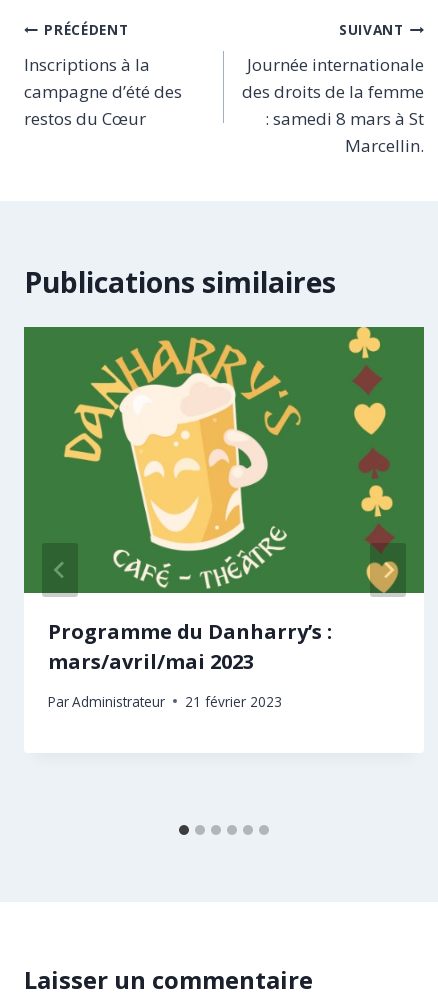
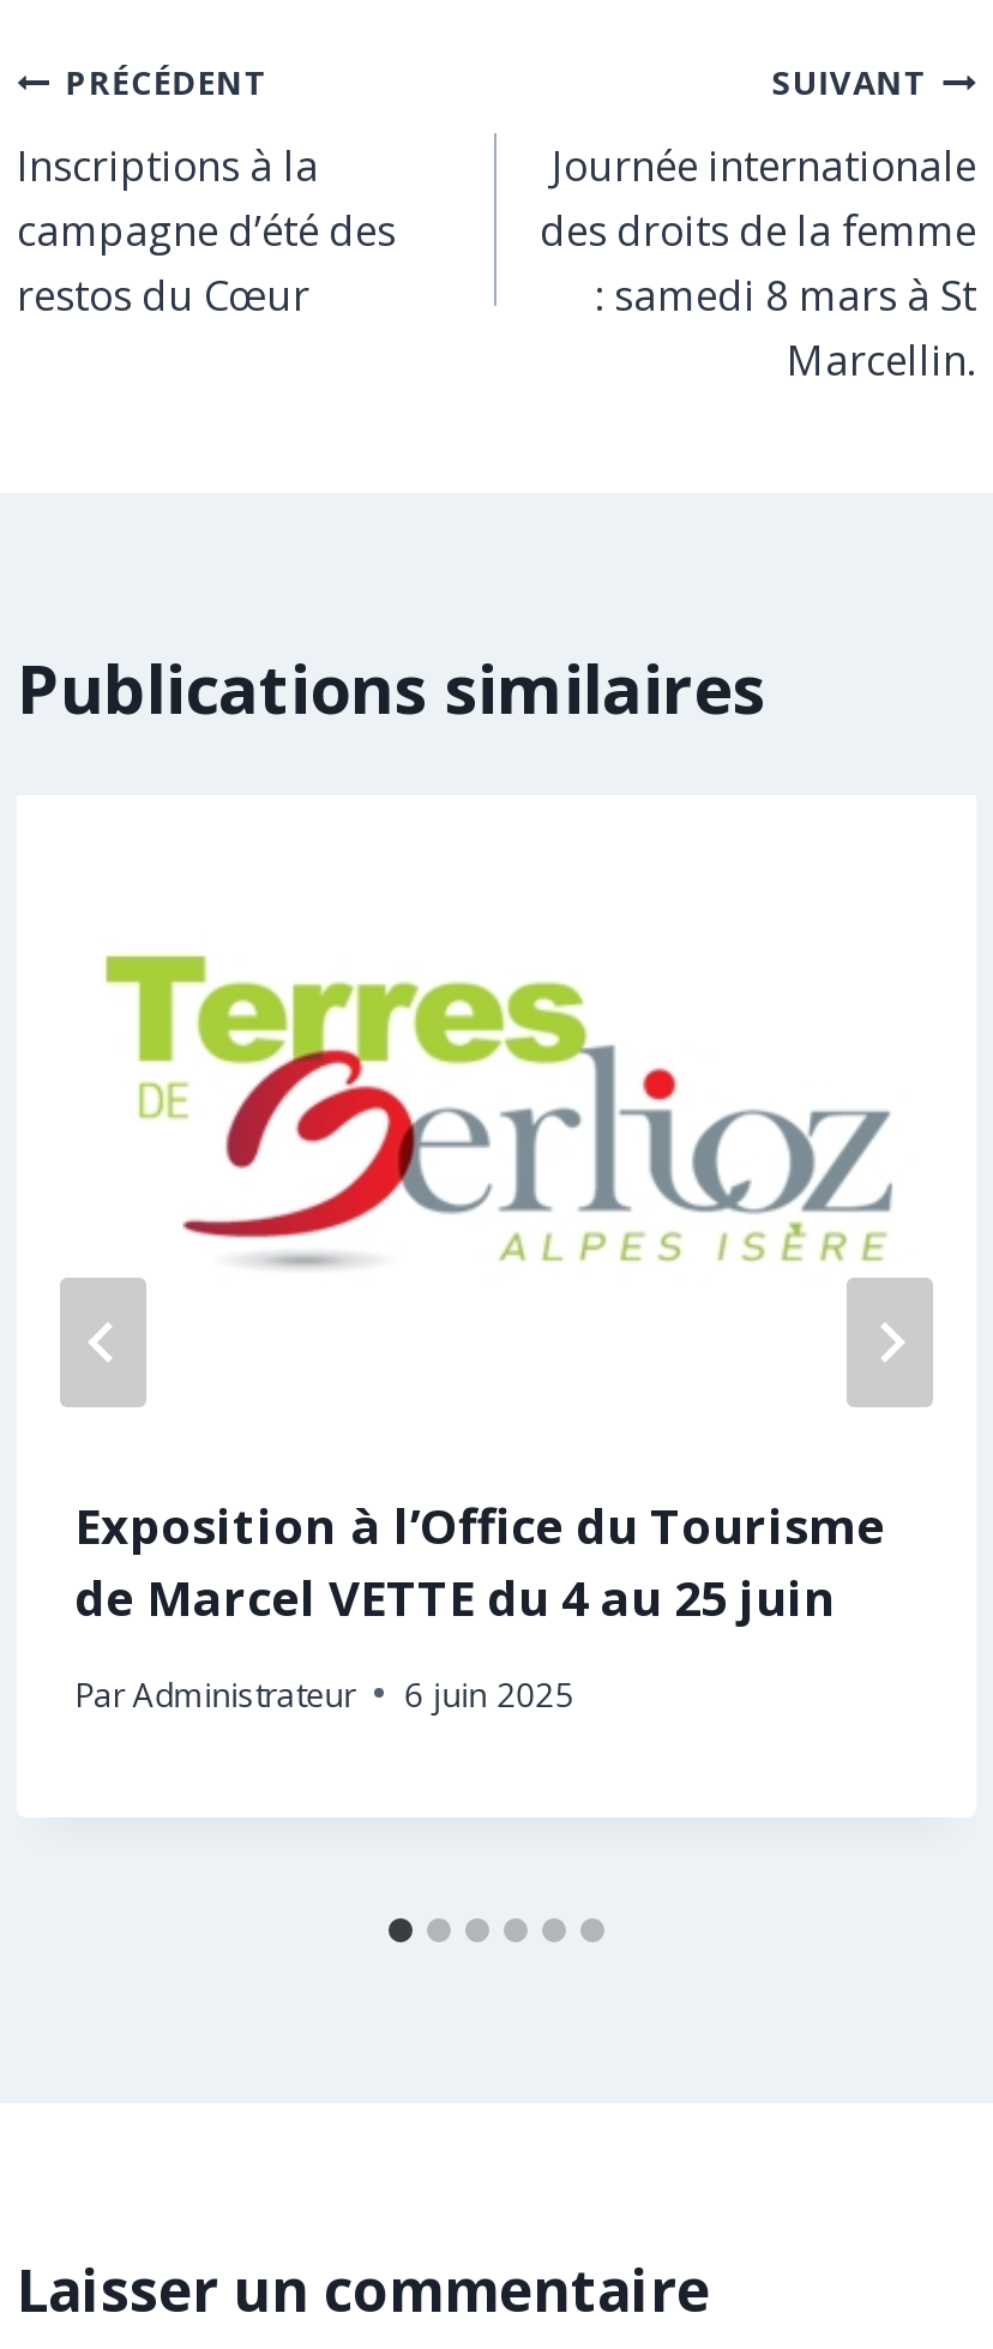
[23,326,425,675] [image] | Programme du Danharry’s : | mars/avril/mai 2023 -> [17,795,976,1631] [image] | Exposition à l’Office du Tourisme | de Marcel VETTE du 4 au 25 juin
[48,692,282,711] Par Administrateur 21 février 2023 -> [74,1671,574,1716] Par Administrateur 6 juin 2025

